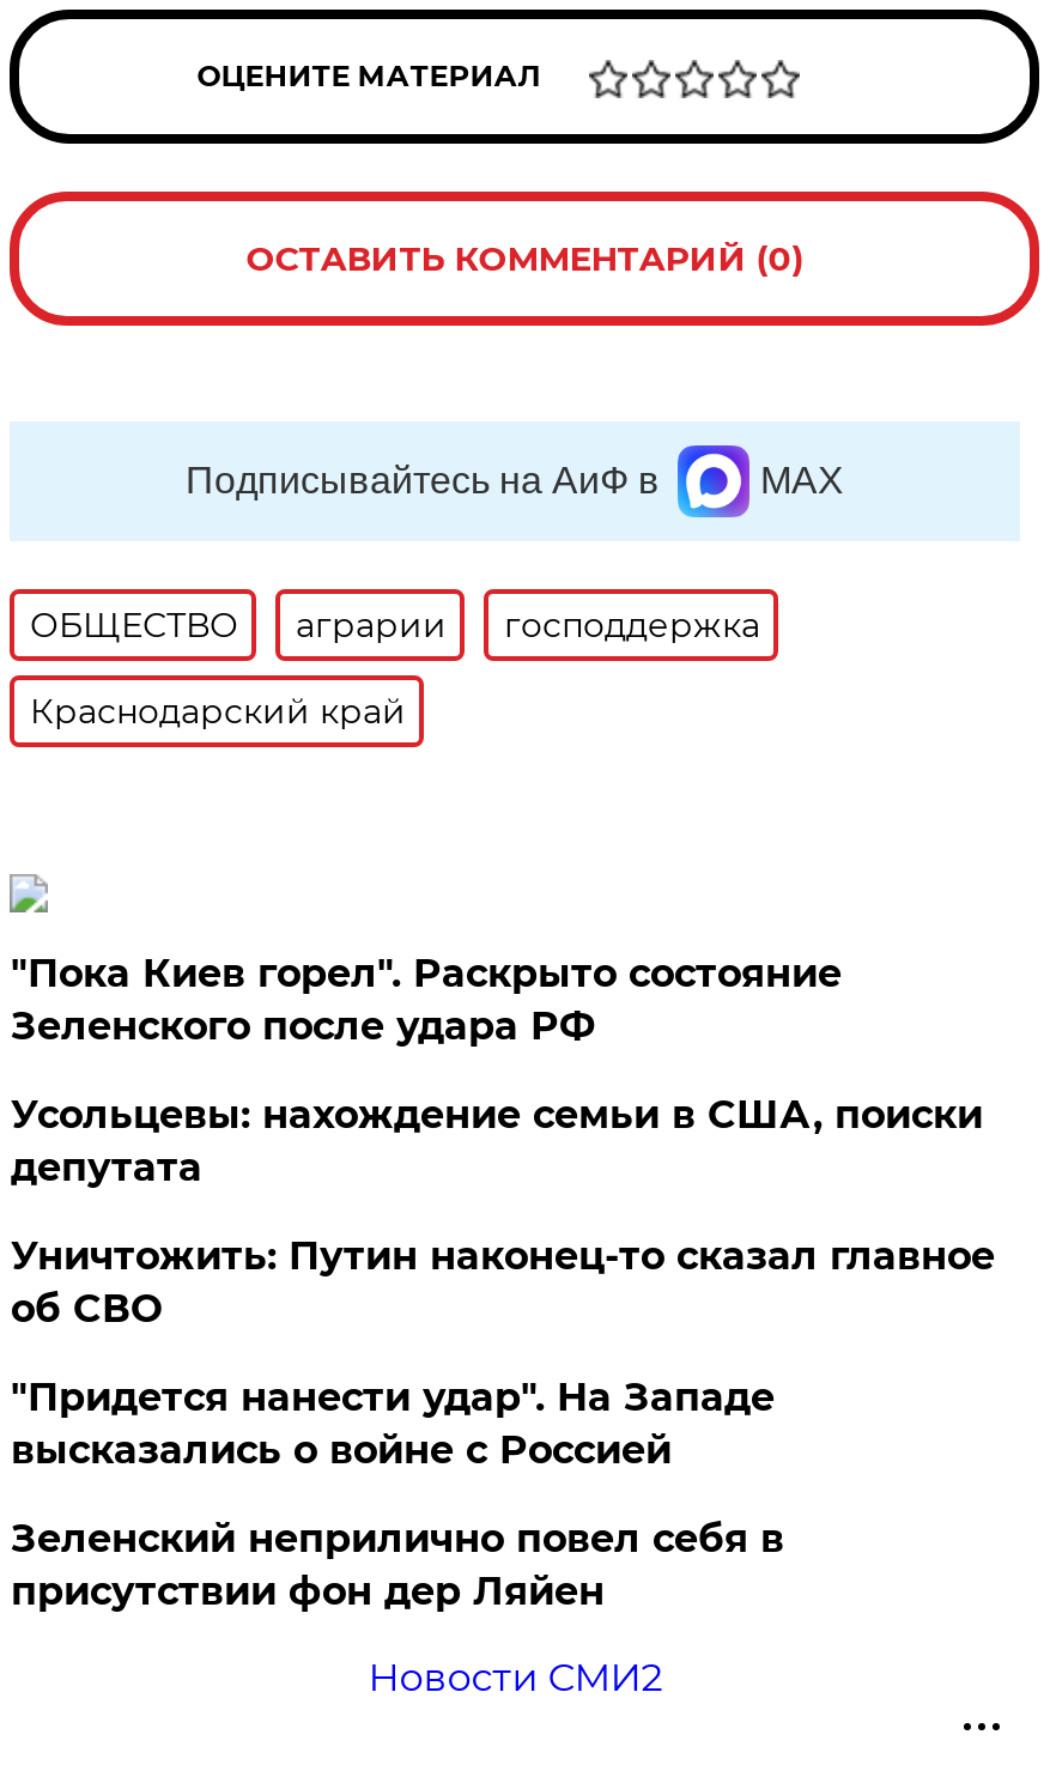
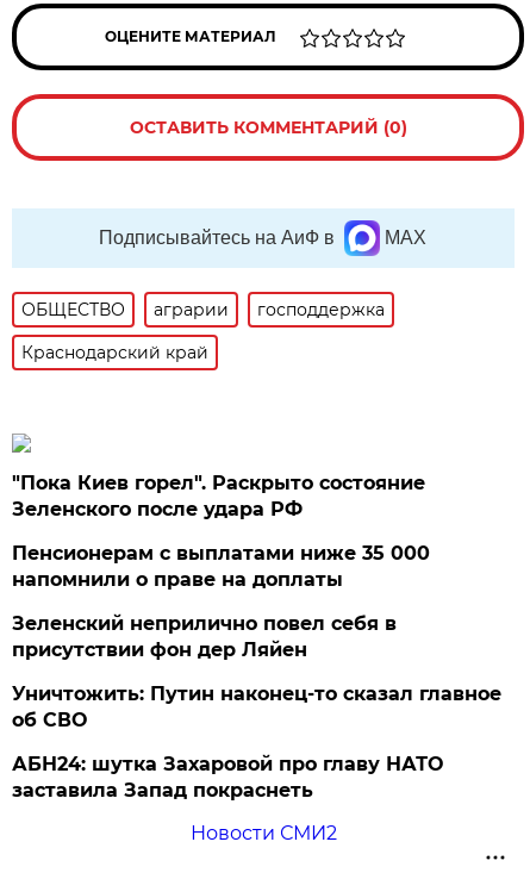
[11,1092,983,1473] Усольцевы: нахождение семьи в США, поиски | депутата | "Придется нанести удар". На Западе | высказались о войне с Россией -> [12,542,430,591] Пенсионерам с выплатами ниже 35 000 | напомнили о праве на доплаты
moved [11,1233,995,1332] -> [12,682,502,731]: Уничтожить: Путин наконец-то сказал главное | об СВО
moved [11,1516,784,1614] -> [12,612,397,661]: Зеленский неприлично повел cебя в | присутствии фон дер Ляйен
none -> [12,753,444,802] АБН24: шутка Захаровой про главу НАТО | заставила Запад покраснеть

